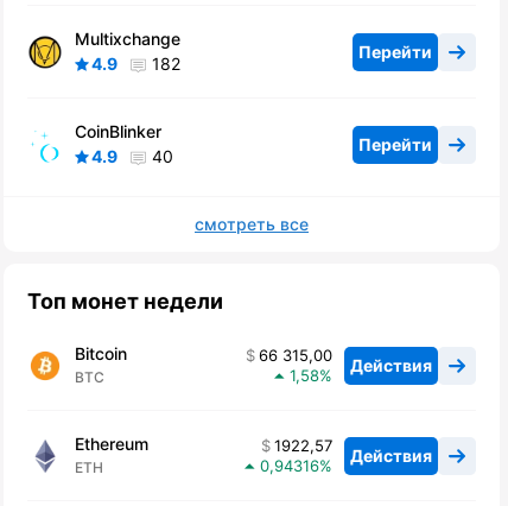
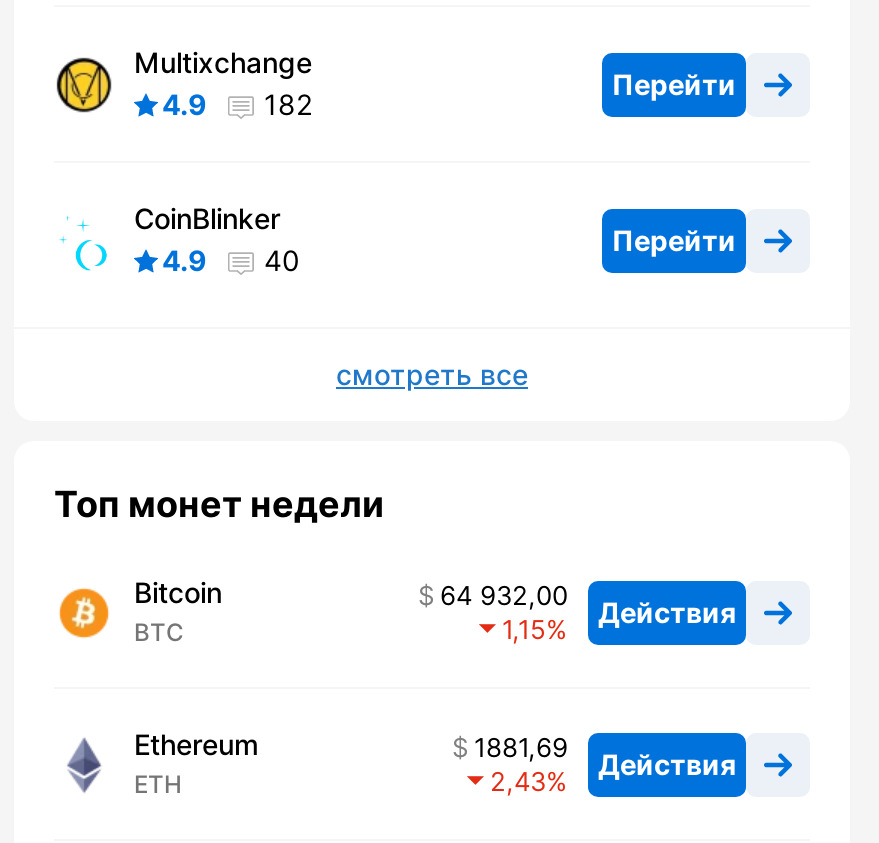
[259,346,432,375] 66 315,00 Действия -> [440,580,736,629] 64 932,00 Действия
[290,366,319,385] 1,58 -> [502,614,546,646] 1,15
[274,436,432,465] 1922,57 Действия -> [474,732,736,781] 1881,69 Действия
[260,457,319,476] 0,94316 -> [490,766,546,798] 2,43

